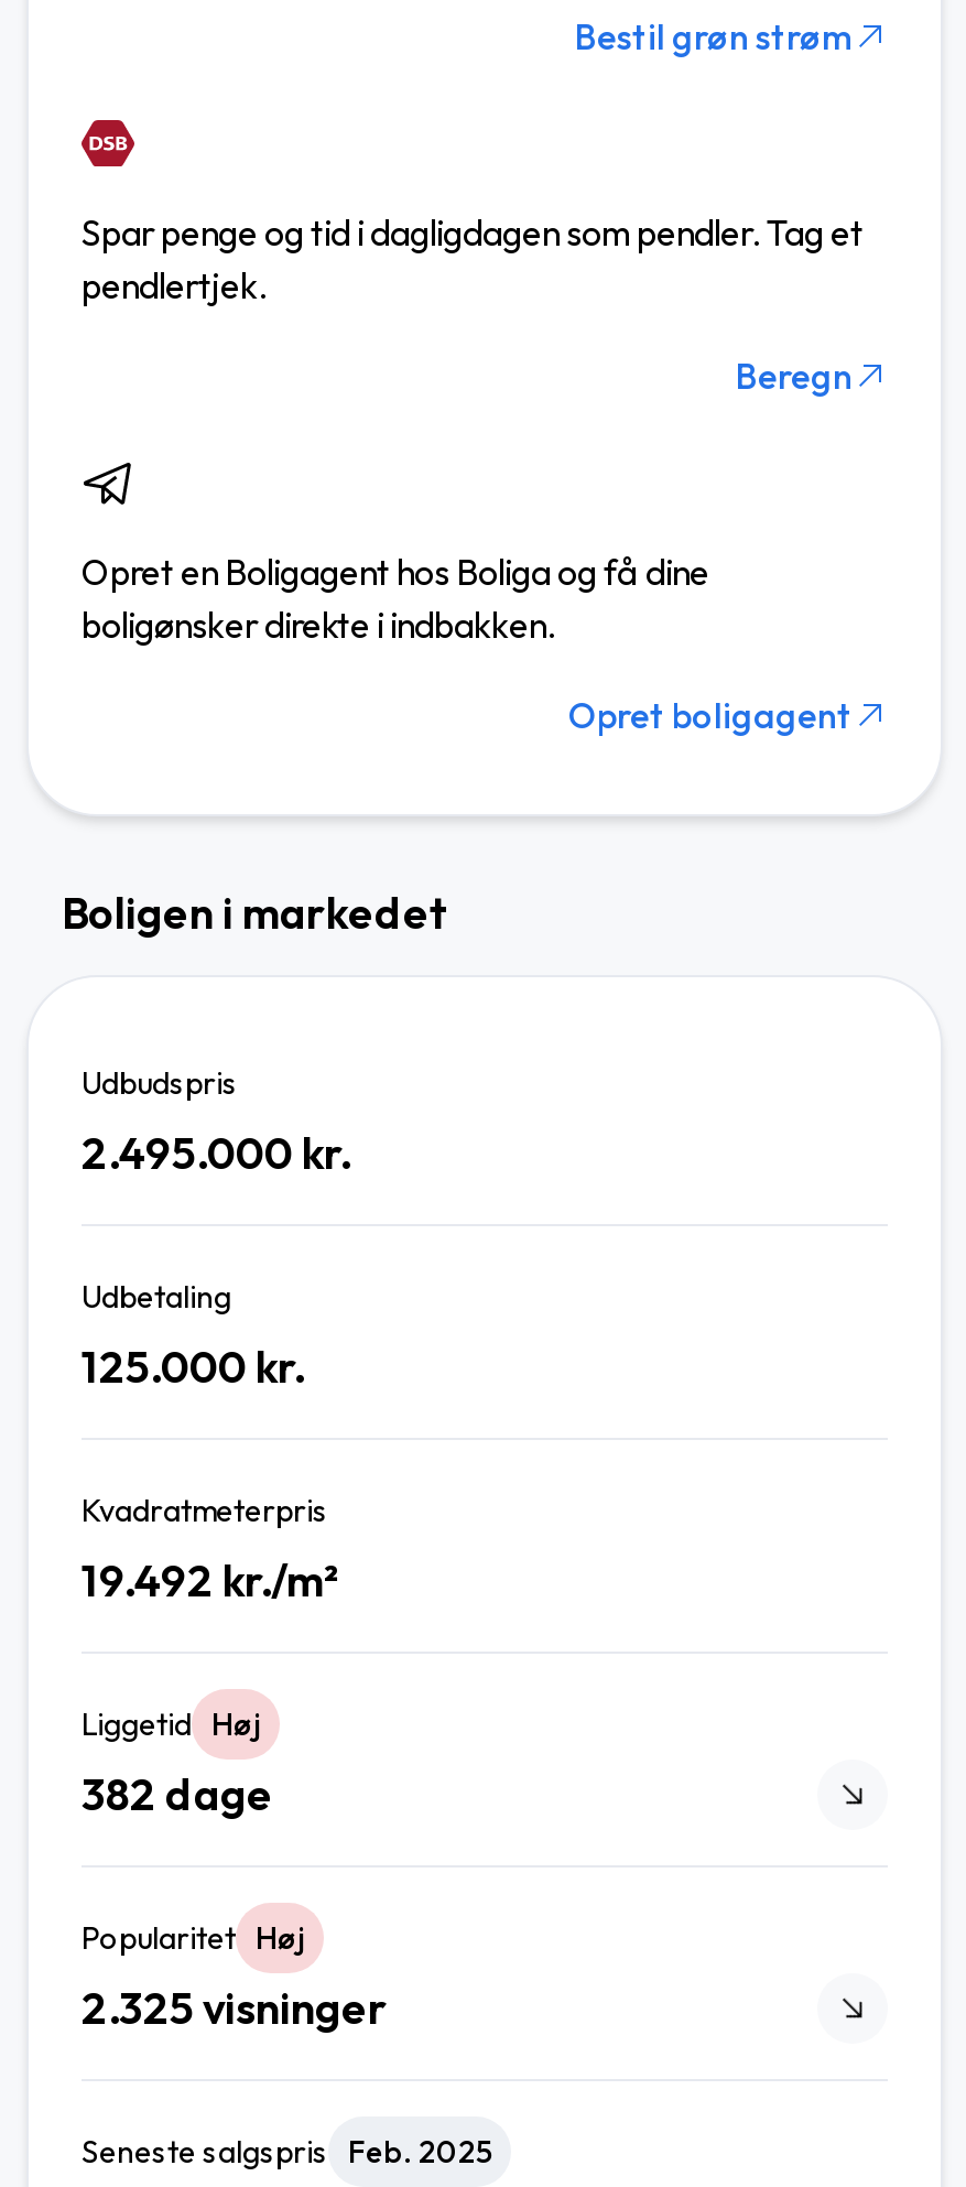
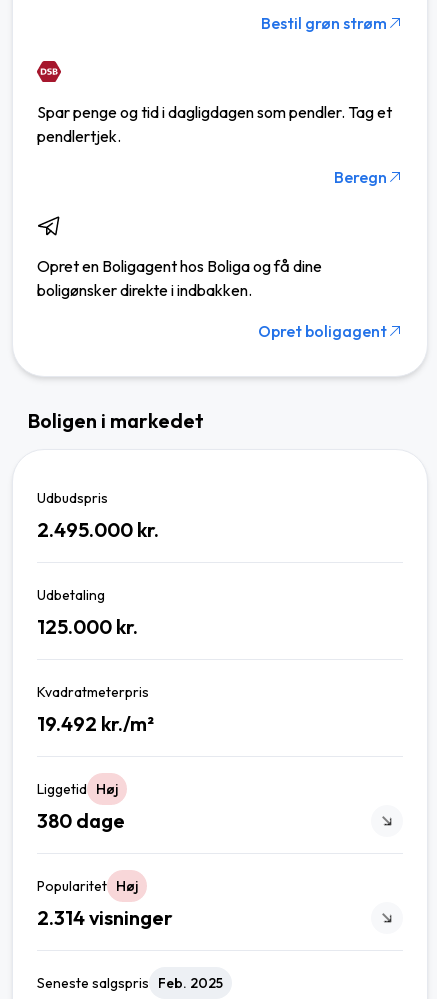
[82,1765,273,1820] 382 dage -> [37,808,125,833] 380 dage
[82,1979,388,2034] 2.325 visninger -> [37,905,173,930] 2.314 visninger

